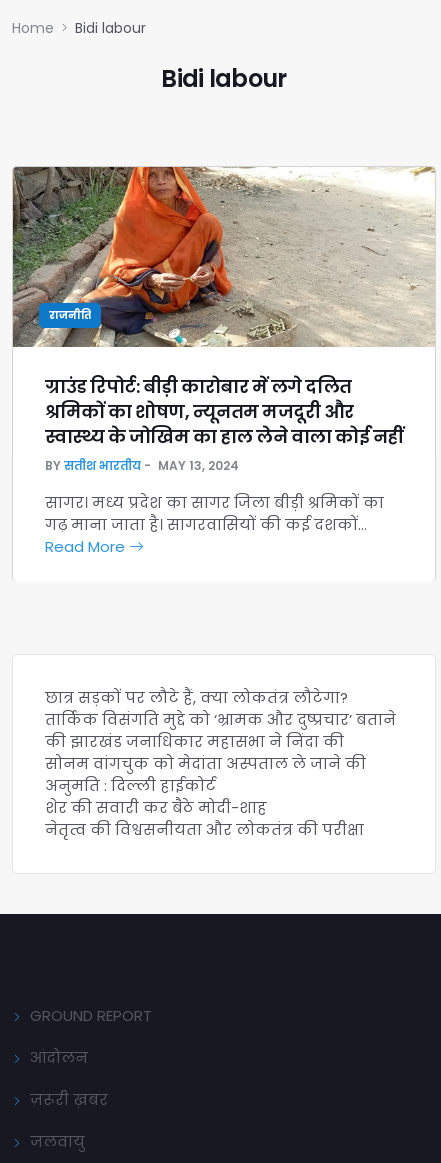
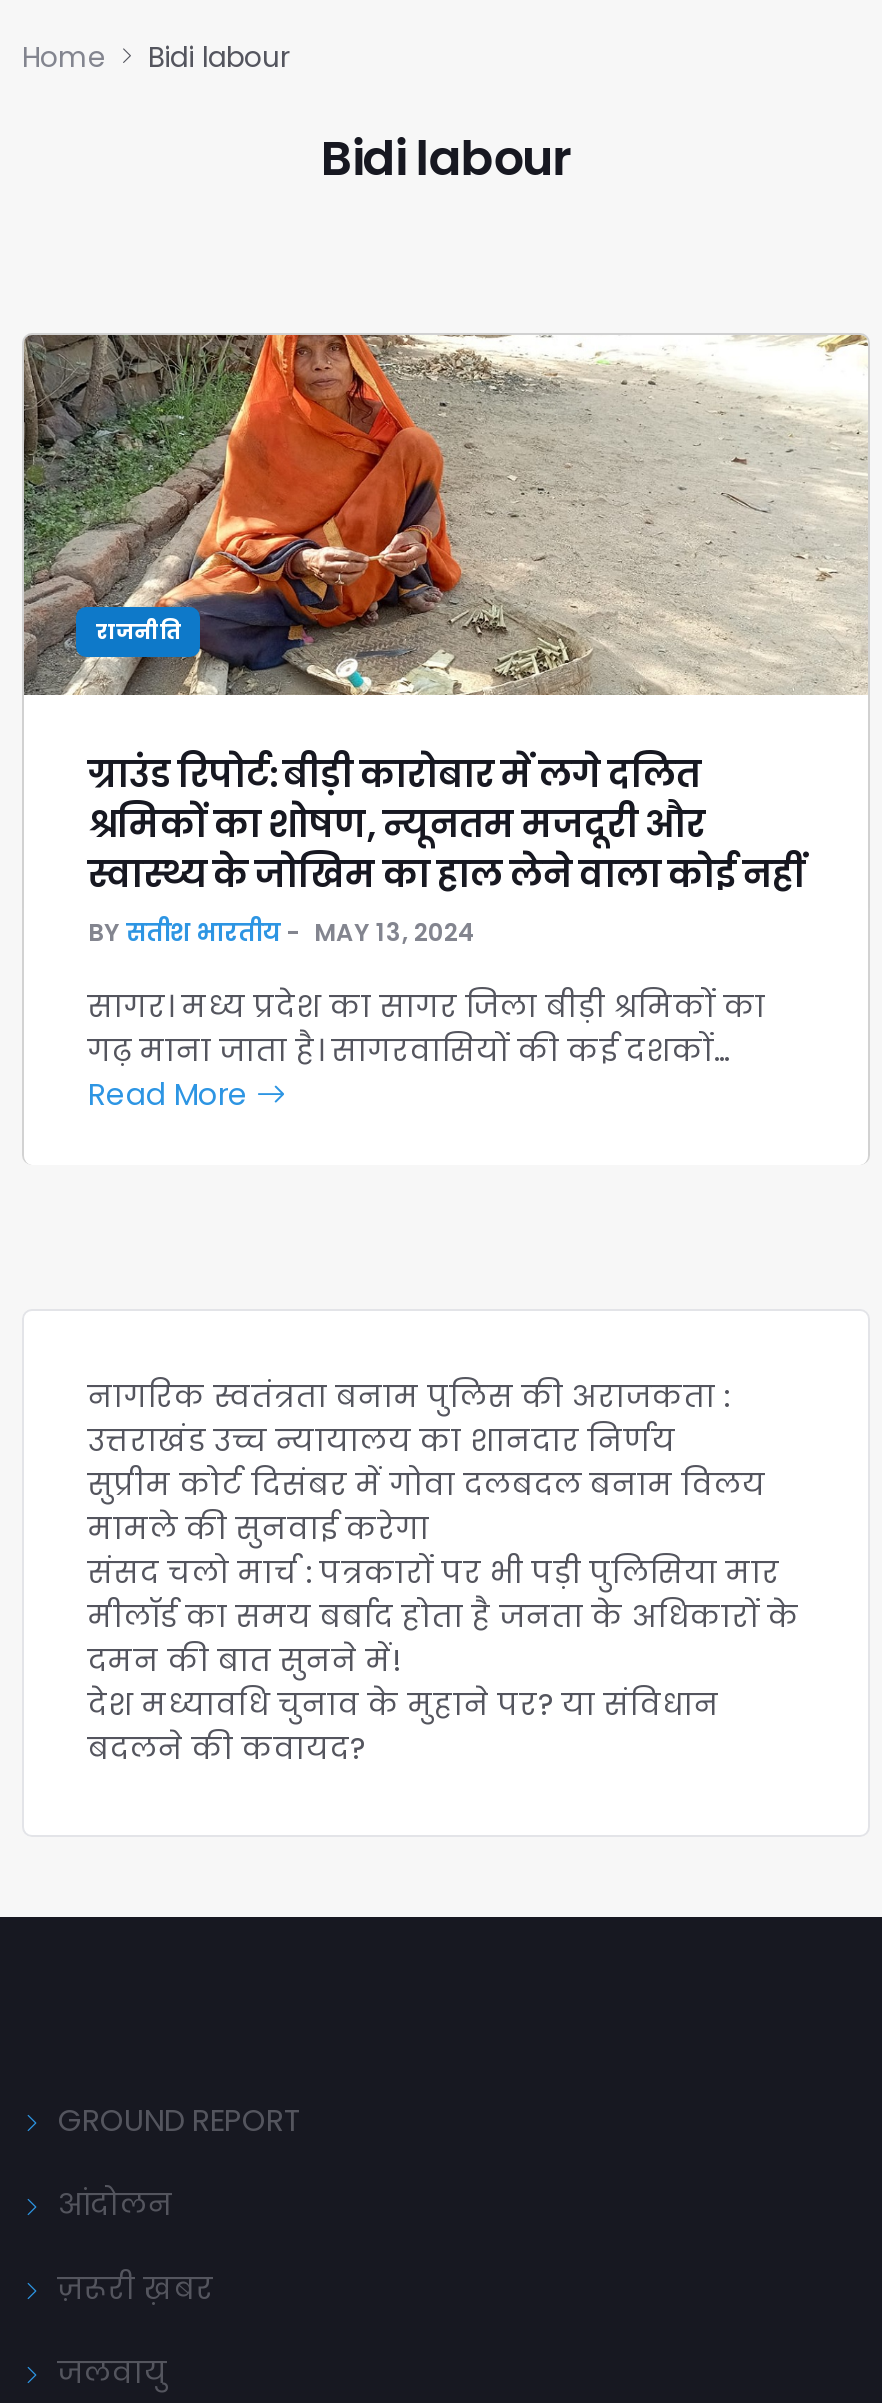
[45,687,396,840] छात्र सड़कों पर लौटे हैं, क्या लोकतंत्र लौटेगा? | तार्किक विसंगति मुद्दे को ‘भ्रामक और दुष्प्रचार’ बताने | की झारखंड जनाधिकार महासभा ने निंदा की | सोनम वांगचुक को मेदांता अस्पताल ले जाने की | अनुमति : दिल्ली हाईकोर्ट | शेर की सवारी कर बैठे मोदी-शाह | नेतृत्व की विश्वसनीयता और लोकतंत्र की परीक्षा -> [88,1375,800,1769] नागरिक स्वतंत्रता बनाम पुलिस की अराजकता : | उत्तराखंड उच्च न्यायालय का शानदार निर्णय | सुप्रीम कोर्ट दिसंबर में गोवा दलबदल बनाम विलय | मामले की सुनवाई करेगा | संसद चलो मार्च : पत्रकारों पर भी पड़ी पुलिसिया मार | मीलॉर्ड का समय बर्बाद होता है जनता के अधिकारों के | दमन की बात सुनने में! | देश मध्यावधि चुनाव के मुहाने पर? या संविधान | बदलने की कवायद?

